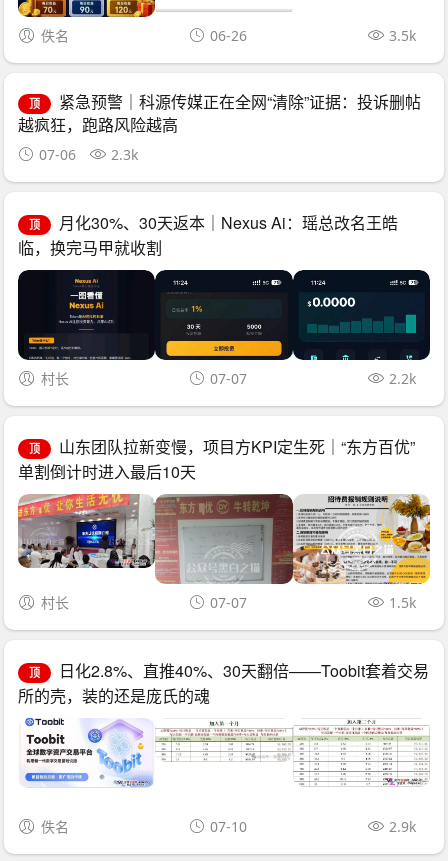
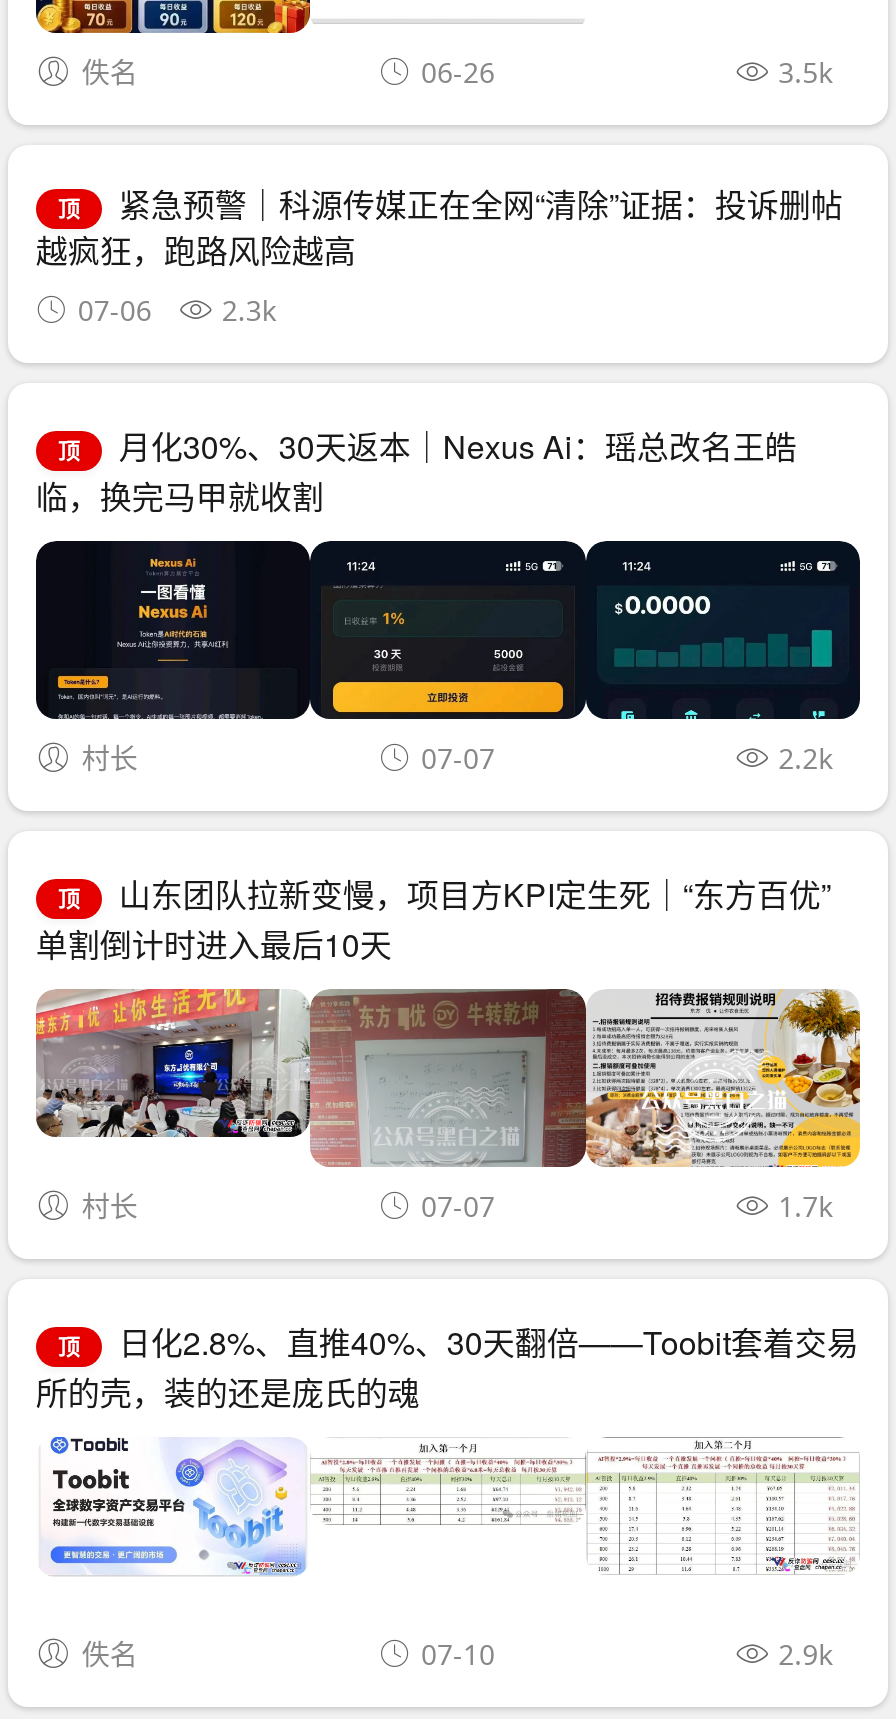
[389,593,416,612] 1.5k -> [778,1187,832,1225] 1.7k

